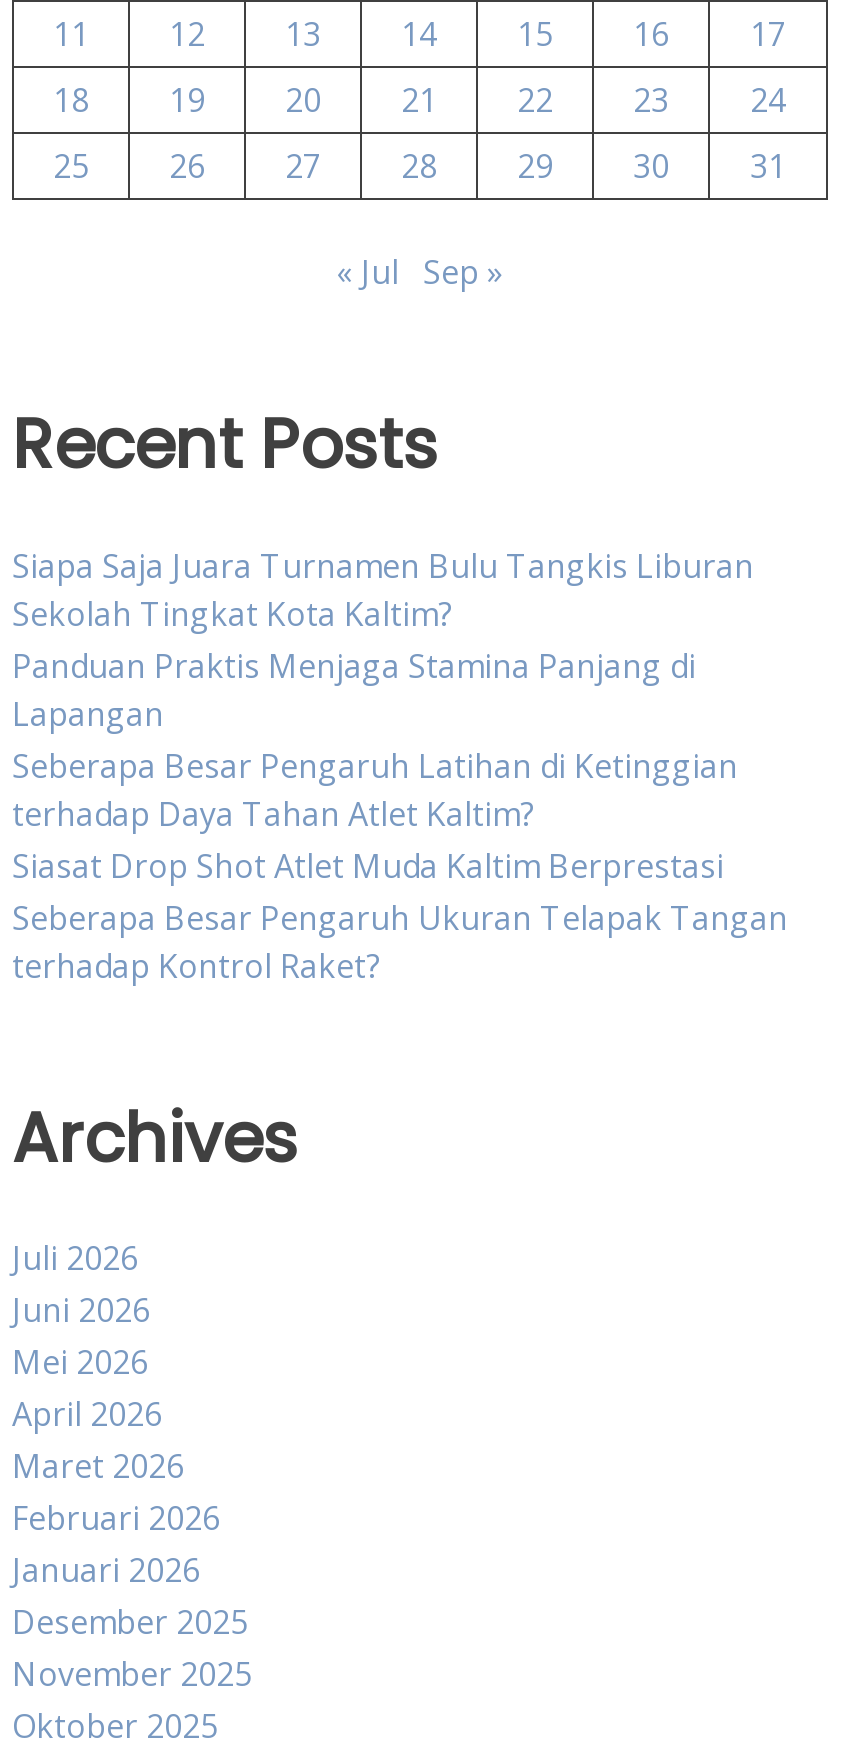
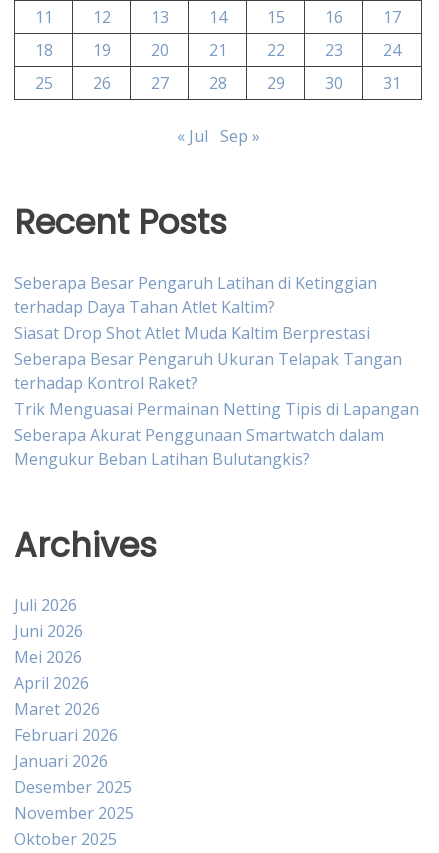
[12,543,754,735] Siapa Saja Juara Turnamen Bulu Tangkis Liburan | Sekolah Tingkat Kota Kaltim? | Panduan Praktis Menjaga Stamina Panjang di | Lapangan -> none
moved [12,743,788,987] -> [14,272,402,394]: Seberapa Besar Pengaruh Latihan di Ketinggian | terhadap Daya Tahan Atlet Kaltim? | Siasat Drop Shot Atlet Muda Kaltim Berprestasi | Seberapa Besar Pengaruh Ukuran Telapak Tangan | terhadap Kontrol Raket?
none -> [14,398,419,470] Trik Menguasai Permainan Netting Tipis di Lapangan | Seberapa Akurat Penggunaan Smartwatch dalam | Mengukur Beban Latihan Bulutangkis?

